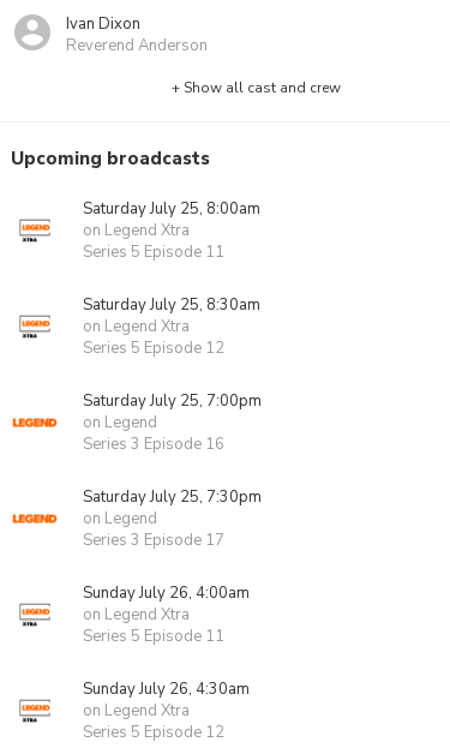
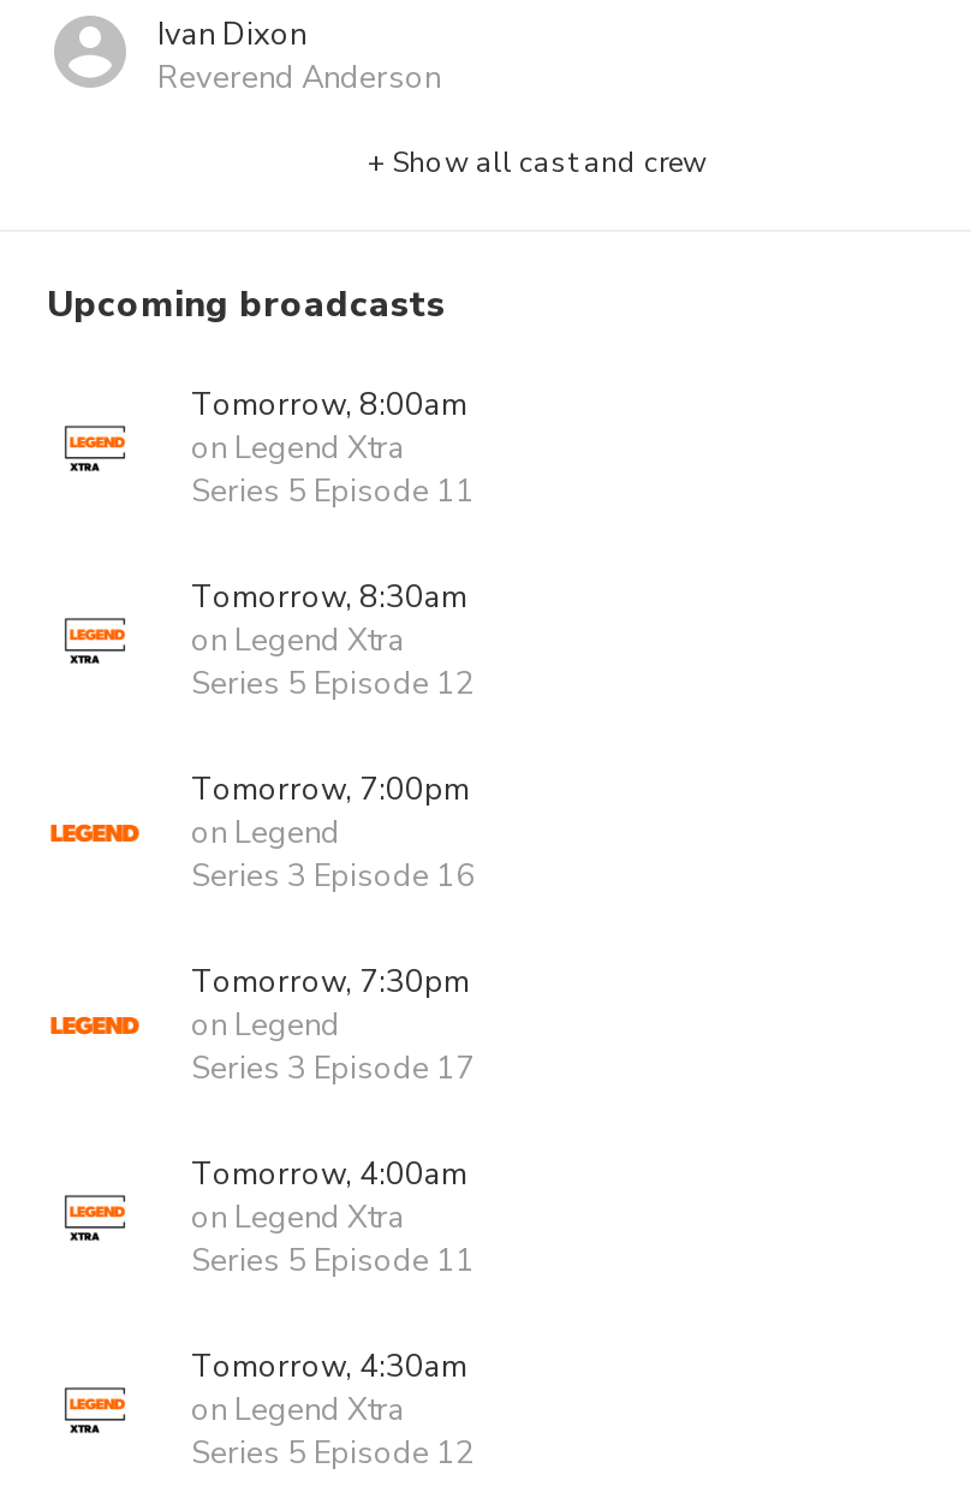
[83,198,260,220] Saturday July 25, 8:00am -> [191,384,467,427] Tomorrow, 8:00am
[83,294,260,316] Saturday July 25, 8:30am -> [191,576,467,619] Tomorrow, 8:30am
[83,390,262,412] Saturday July 25, 7:00pm -> [191,768,470,812] Tomorrow, 7:00pm
[83,486,262,508] Saturday July 25, 7:30pm -> [191,961,470,1004] Tomorrow, 7:30pm
[83,582,250,604] Sunday July 26, 4:00am -> [191,1153,467,1196] Tomorrow, 4:00am
[83,678,250,700] Sunday July 26, 4:30am -> [191,1345,467,1389] Tomorrow, 4:30am

